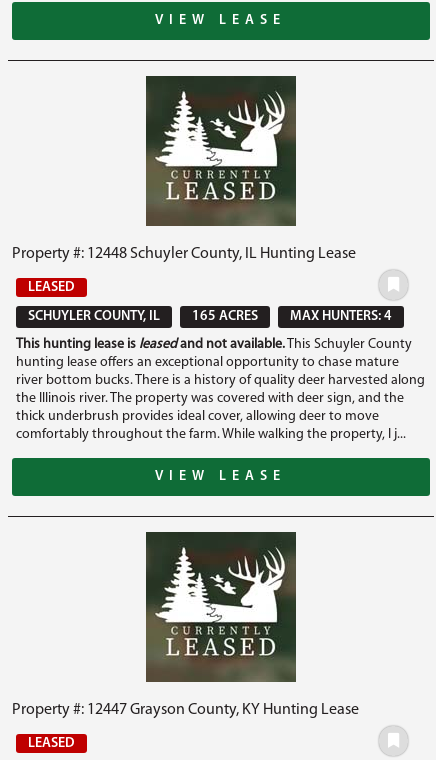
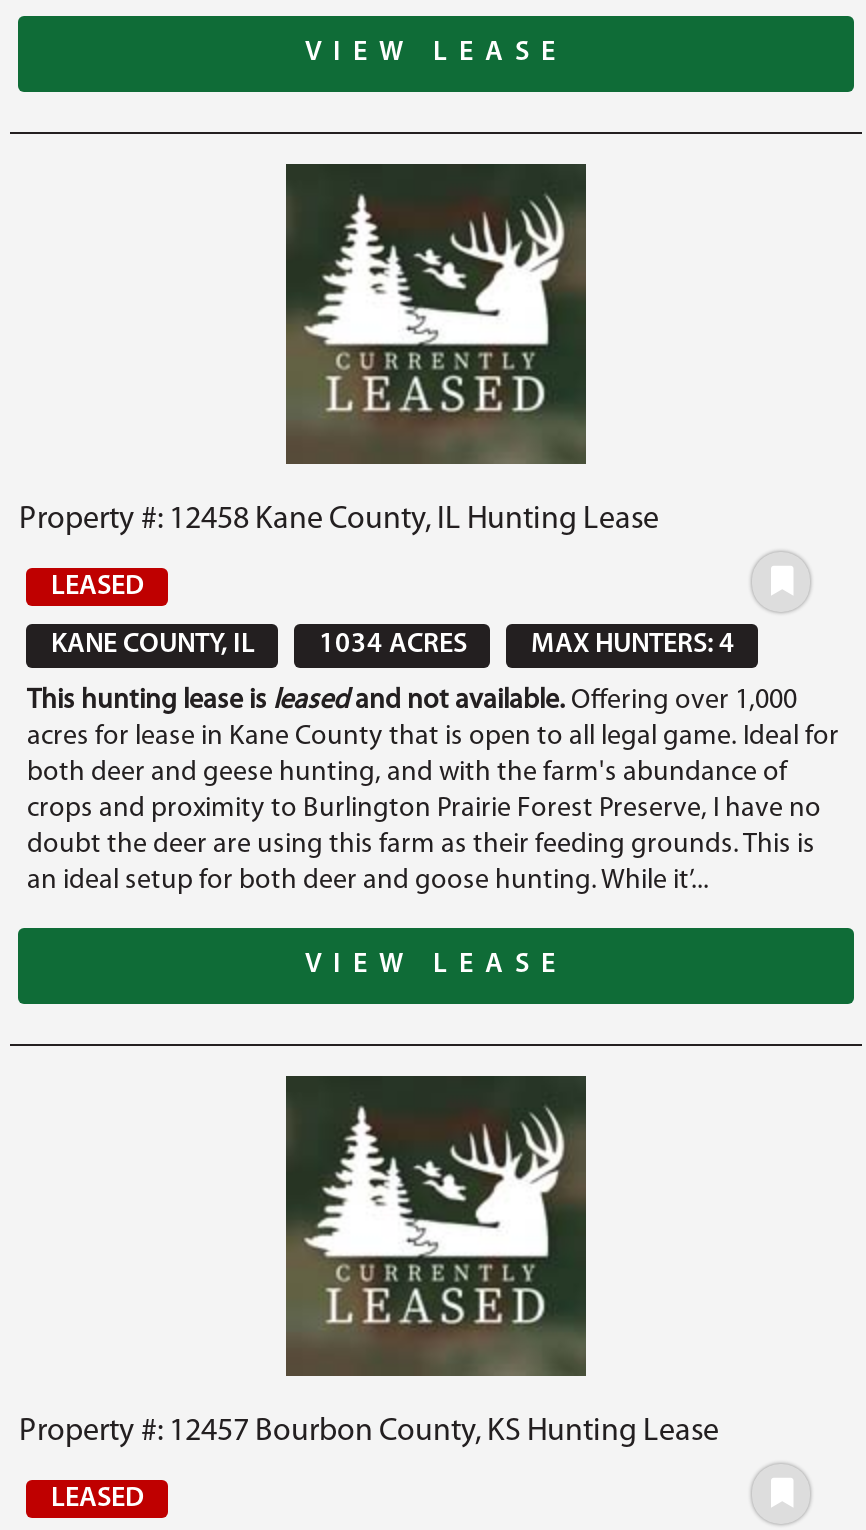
[12,246,356,262] Property #: 12448 Schuyler County, IL Hunting Lease -> [19,503,659,535] Property #: 12458 Kane County, IL Hunting Lease
[28,309,160,324] SCHUYLER COUNTY, IL -> [51,629,255,659] KANE COUNTY, IL
[192,309,258,324] 165 ACRES -> [319,629,467,659] 1034 ACRES
[16,337,425,442] This hunting lease is leasedand not available. This Schuyler County | hunting lease offers an exceptional opportunity to chase mature | river bottom bucks. There is a history of quality deer harvested along | the Illinois river. The property was covered with deer sign, and the | thick underbrush provides ideal cover, allowing deer to move | comfortably throughout the farm. While walking the property, I j... -> [27,685,839,895] This hunting lease is leasedand not available. Offering over 1,000 | acres for lease in Kane County that is open to all legal game. Ideal for | both deer and geese hunting, and with the farm's abundance of | crops and proximity to Burlington Prairie Forest Preserve, I have no | doubt the deer are using this farm as their feeding grounds. This is | an ideal setup for both deer and goose hunting. While it’...
[12,702,359,718] Property #: 12447 Grayson County, KY Hunting Lease -> [19,1415,719,1447] Property #: 12457 Bourbon County, KS Hunting Lease

